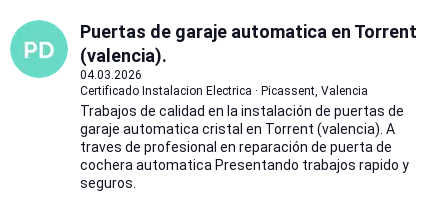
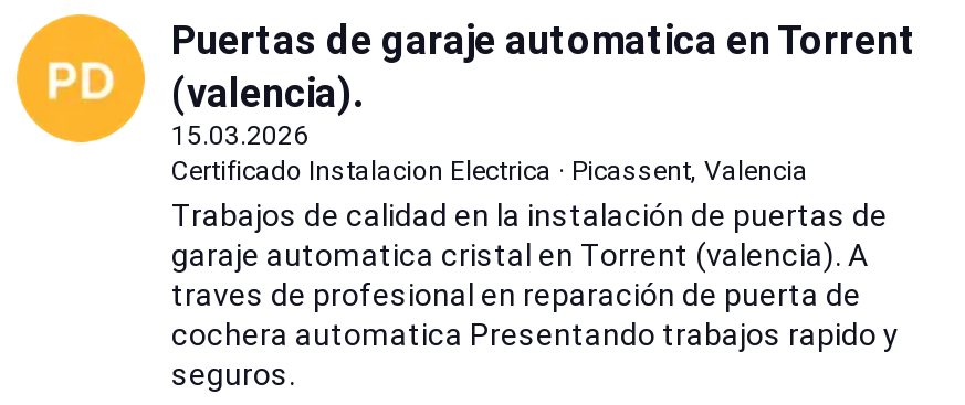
[9,19,142,82] [image] | 04.03.2026 -> [14,12,308,151] [image] | 15.03.2026

